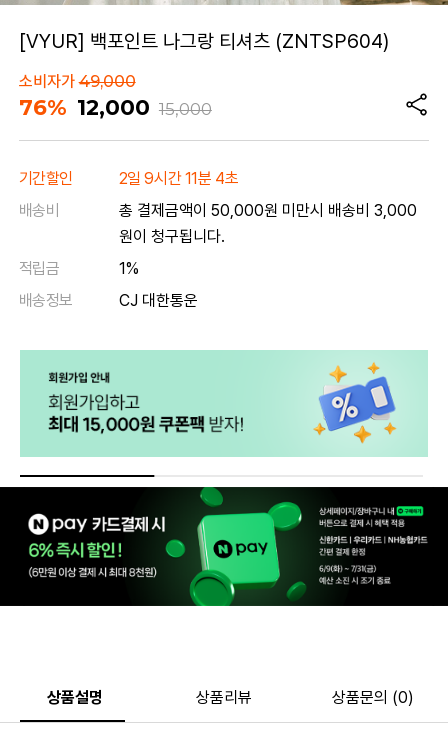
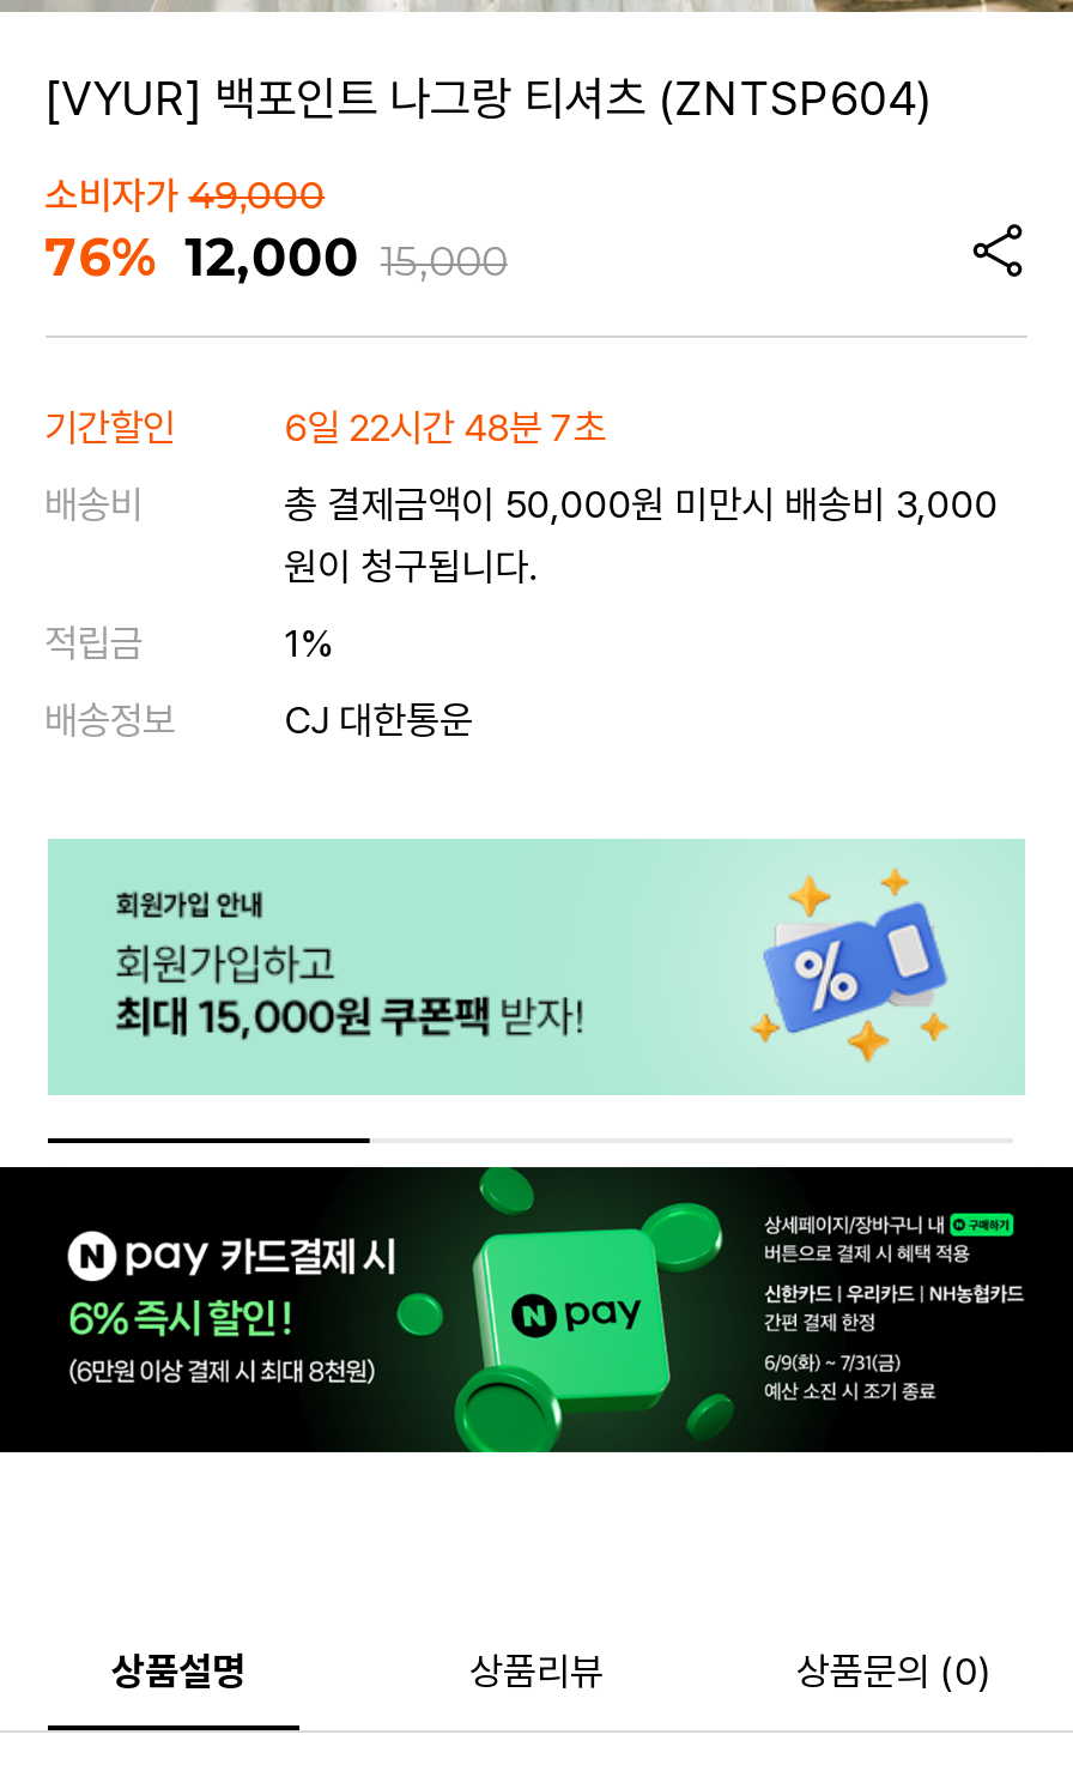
[119,169,238,188] 2일 9시간 11분 4초 -> [284,406,606,451] 6일 22시간 48분 7초

